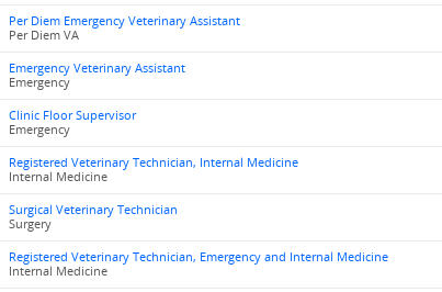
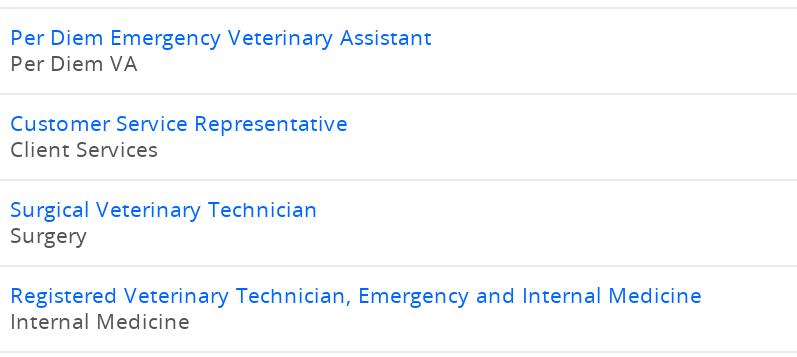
[9,60,298,184] Emergency Veterinary Assistant | Emergency | Clinic Floor Supervisor | Emergency | Registered Veterinary Technician, Internal Medicine | Internal Medicine -> [10,109,348,163] Customer Service Representative | Client Services

